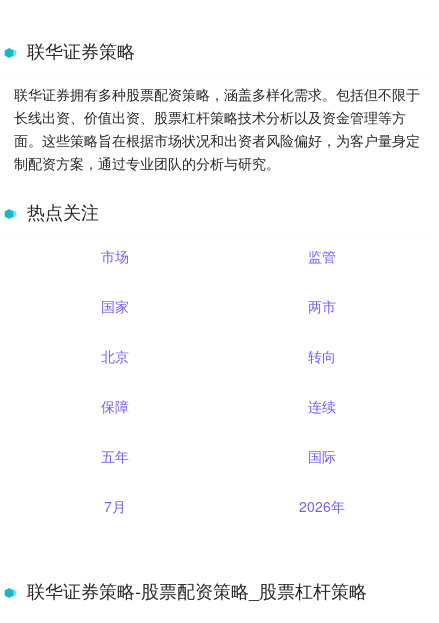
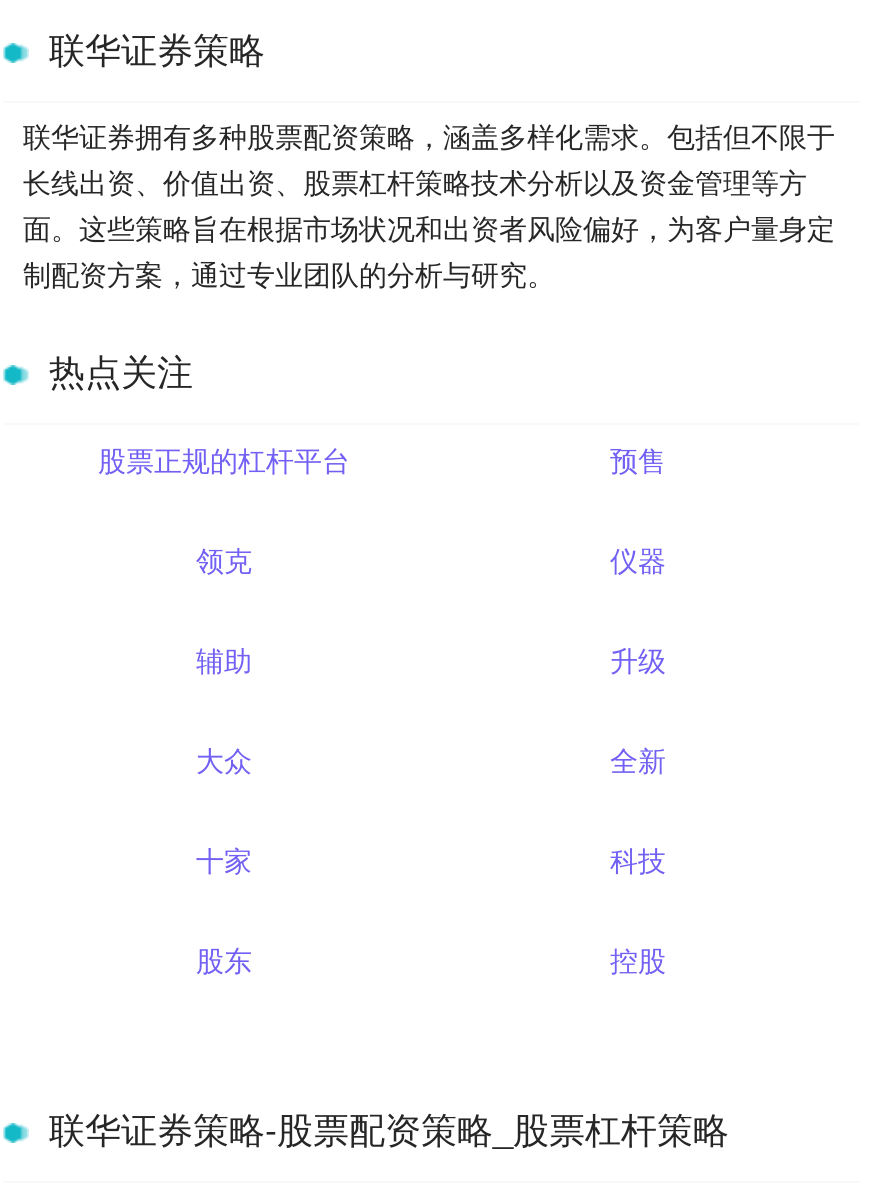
[100,246,335,266] 市场 | 监管 -> [98,438,666,478] 股票正规的杠杆平台 | 预售
[100,296,335,316] 国家 | 两市 -> [196,538,666,578] 领克 | 仪器
[100,346,335,366] 北京 | 转向 -> [196,638,666,678] 辅助 | 升级
[100,396,335,416] 保障 | 连续 -> [196,738,666,778] 大众 | 全新
[100,446,335,466] 五年 | 国际 -> [196,838,666,878] 十家 | 科技
[103,496,344,516] 7月 | 2026年 -> [196,938,666,978] 股东 | 控股

